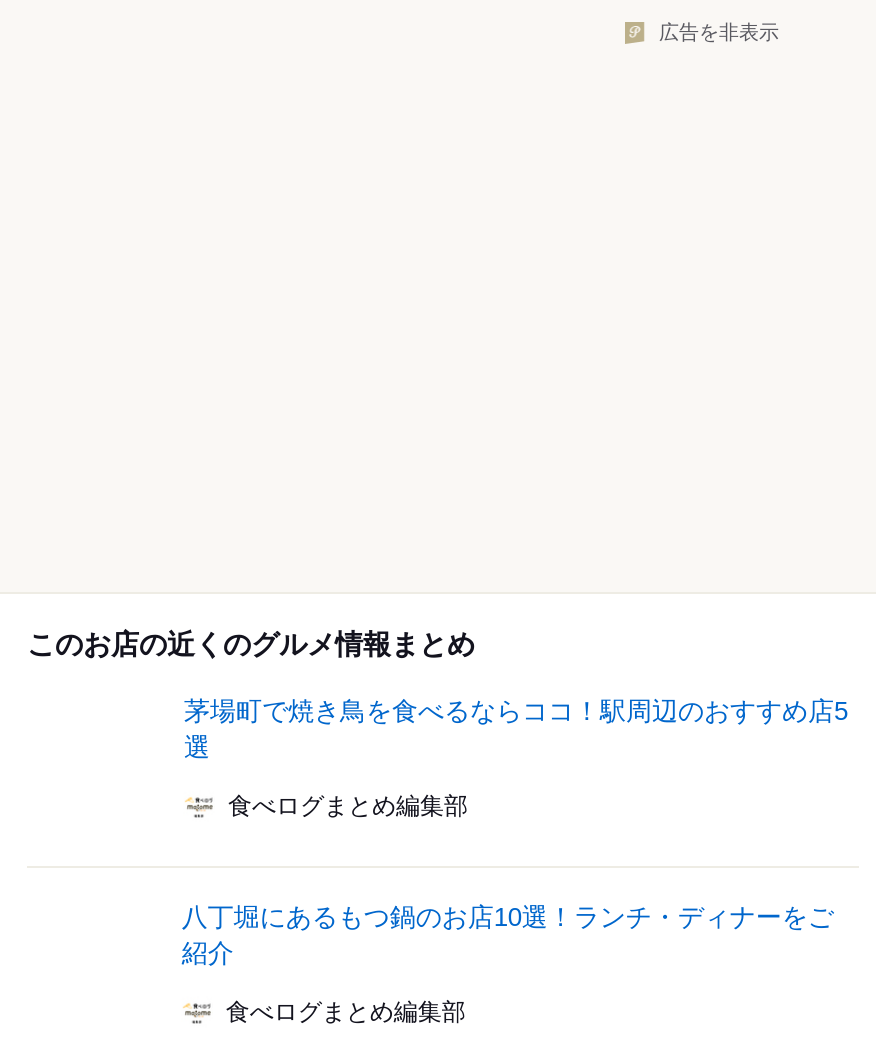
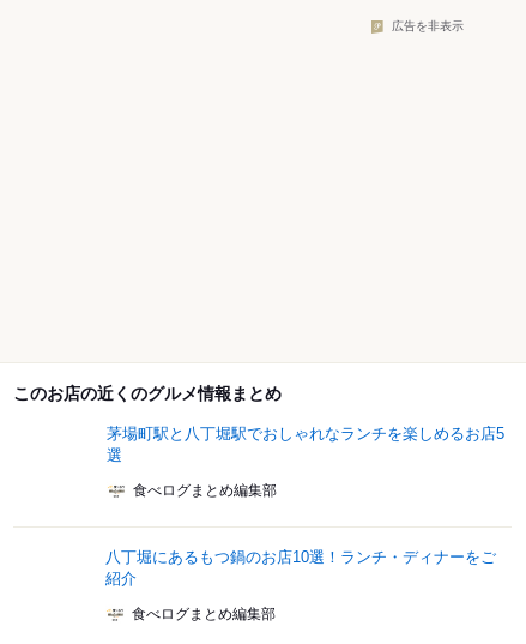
[184,697,848,727] 茅場町で焼き鳥を食べるならココ！駅周辺のおすすめ店5 -> [107,425,505,443] 茅場町駅と八丁堀駅でおしゃれなランチを楽しめるお店5

